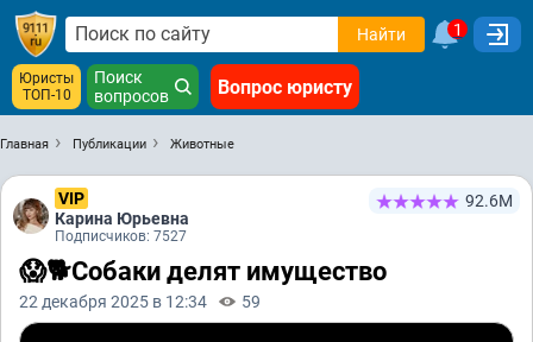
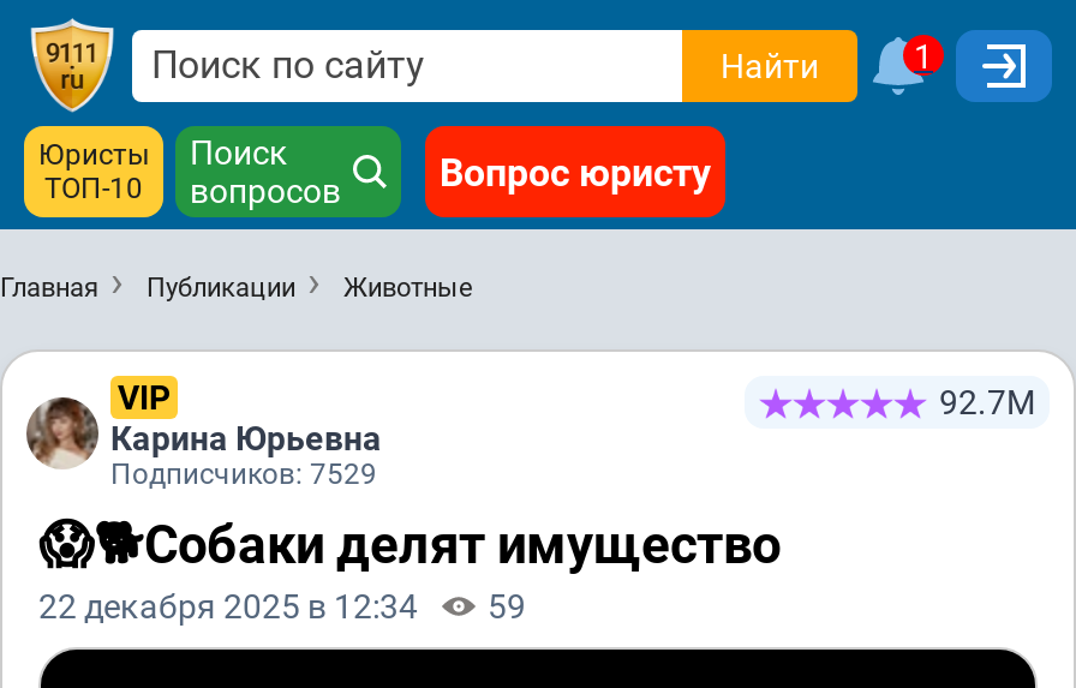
[465,191,513,210] 92.6М -> [939,383,1035,421] 92.7М
[55,228,187,245] Подписчиков: 7527 -> [110,457,377,491] Подписчиков: 7529

